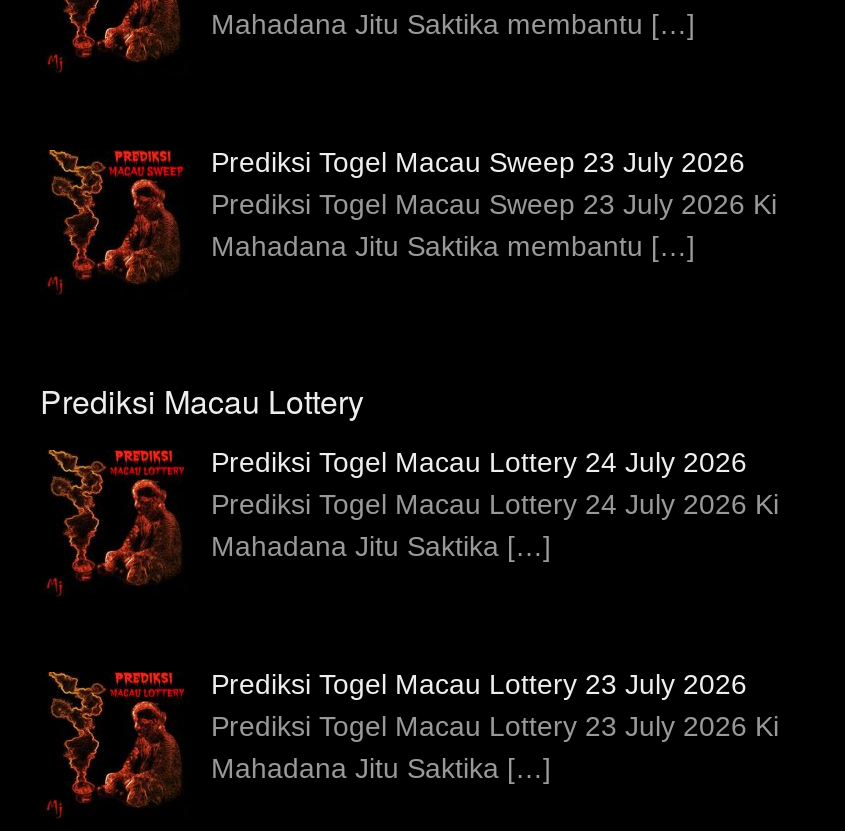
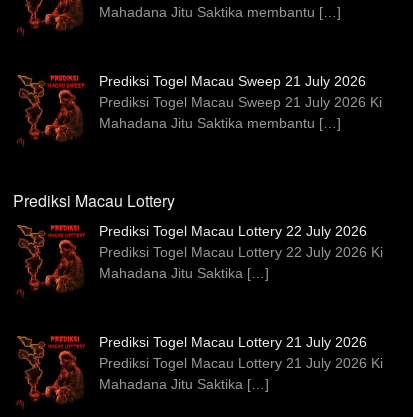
[211,146,745,178] Prediksi Togel Macau Sweep 23 July 2026 -> [98,73,365,89] Prediksi Togel Macau Sweep 21 July 2026
[211,188,777,220] Prediksi Togel Macau Sweep 23 July 2026 Ki -> [98,94,381,110] Prediksi Togel Macau Sweep 21 July 2026 Ki
[211,446,747,478] Prediksi Togel Macau Lottery 24 July 2026 -> [98,223,366,239] Prediksi Togel Macau Lottery 22 July 2026
[211,488,779,520] Prediksi Togel Macau Lottery 24 July 2026 Ki -> [98,244,382,260] Prediksi Togel Macau Lottery 22 July 2026 Ki
[211,668,747,700] Prediksi Togel Macau Lottery 23 July 2026 -> [98,334,366,350] Prediksi Togel Macau Lottery 21 July 2026
[211,710,779,742] Prediksi Togel Macau Lottery 23 July 2026 Ki -> [98,355,382,371] Prediksi Togel Macau Lottery 21 July 2026 Ki

